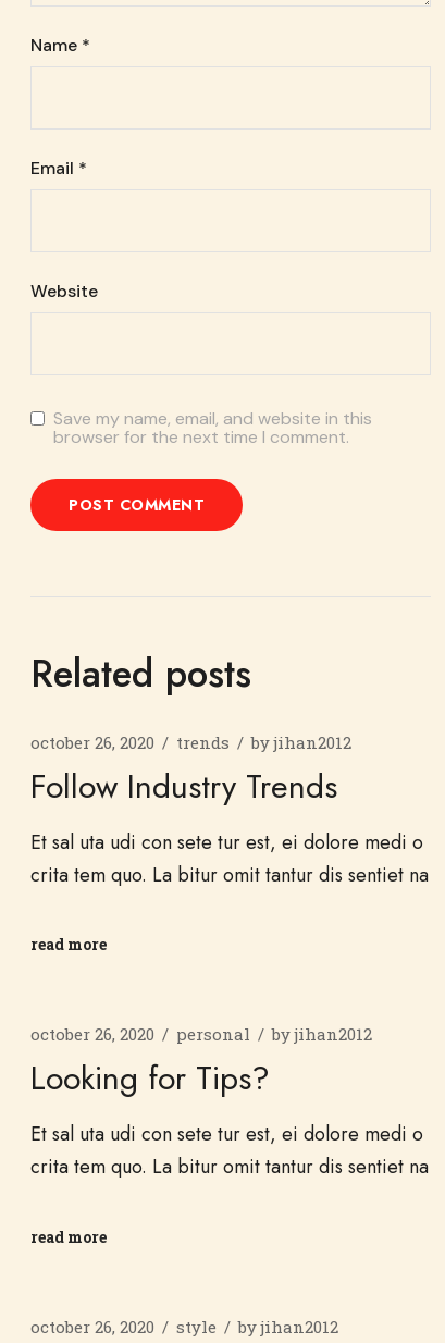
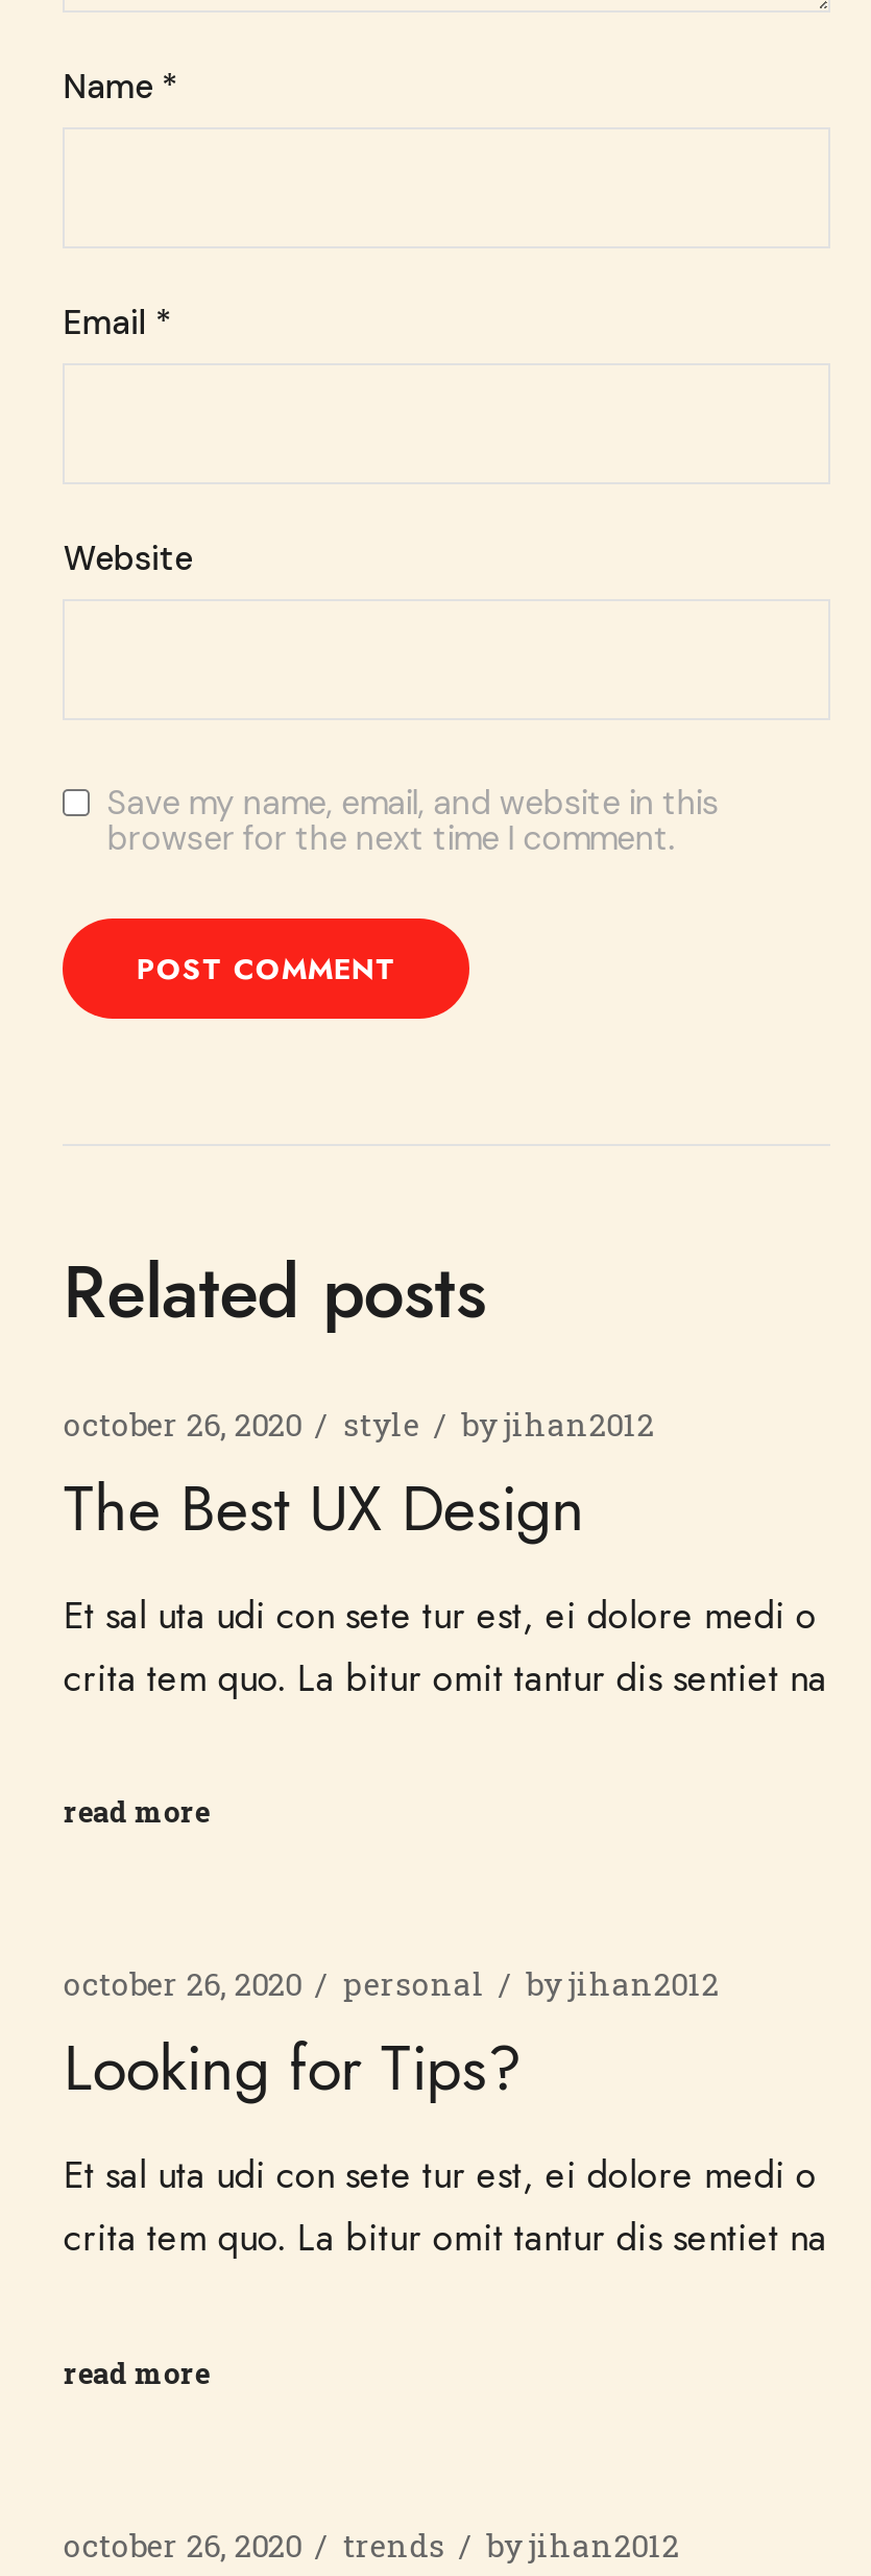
moved [177,731,230,753] -> [343,2523,445,2565]: trends
[31,763,338,810] Follow Industry Trends -> [63,1463,585,1553] The Best UX Design
moved [177,1315,217,1337] -> [343,1403,420,1445]: style

